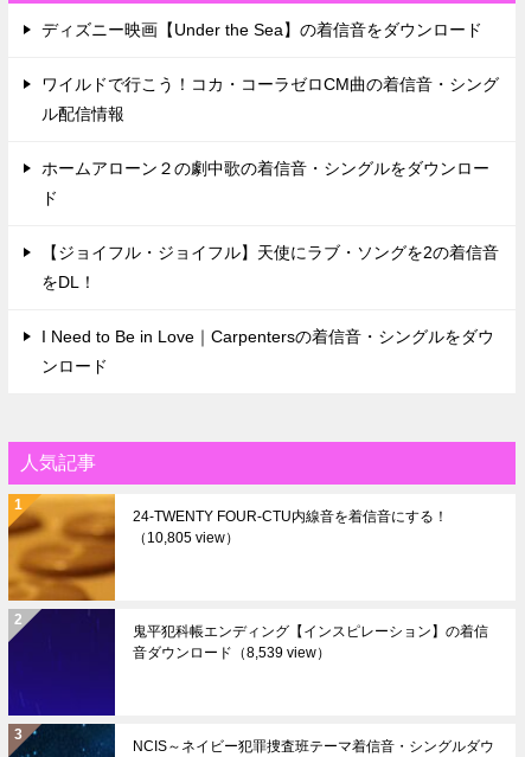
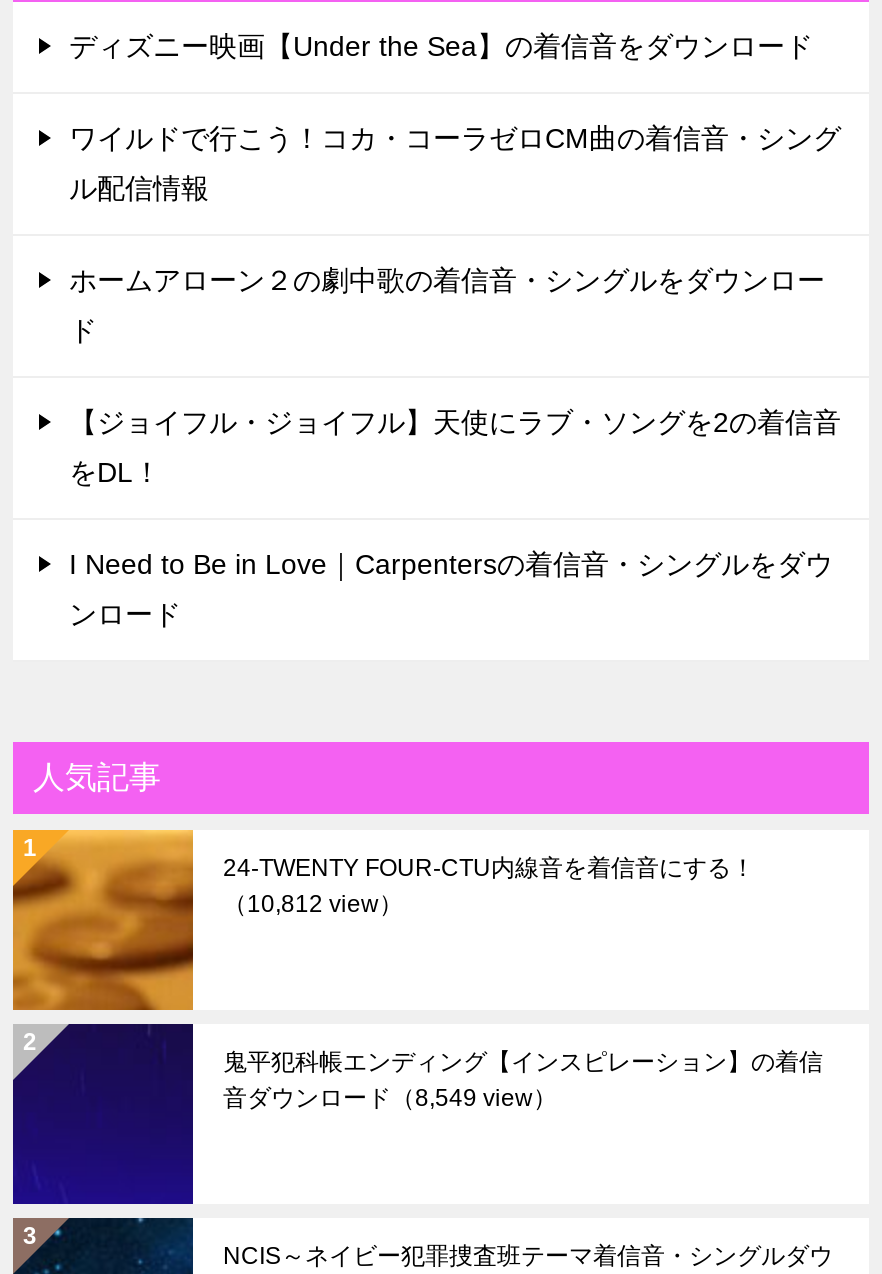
[133,530,239,546] （10,805 view） -> [223,890,403,918] （10,812 view）
[133,644,331,661] 音ダウンロード（8,539 view） -> [223,1084,557,1112] 音ダウンロード（8,549 view）

